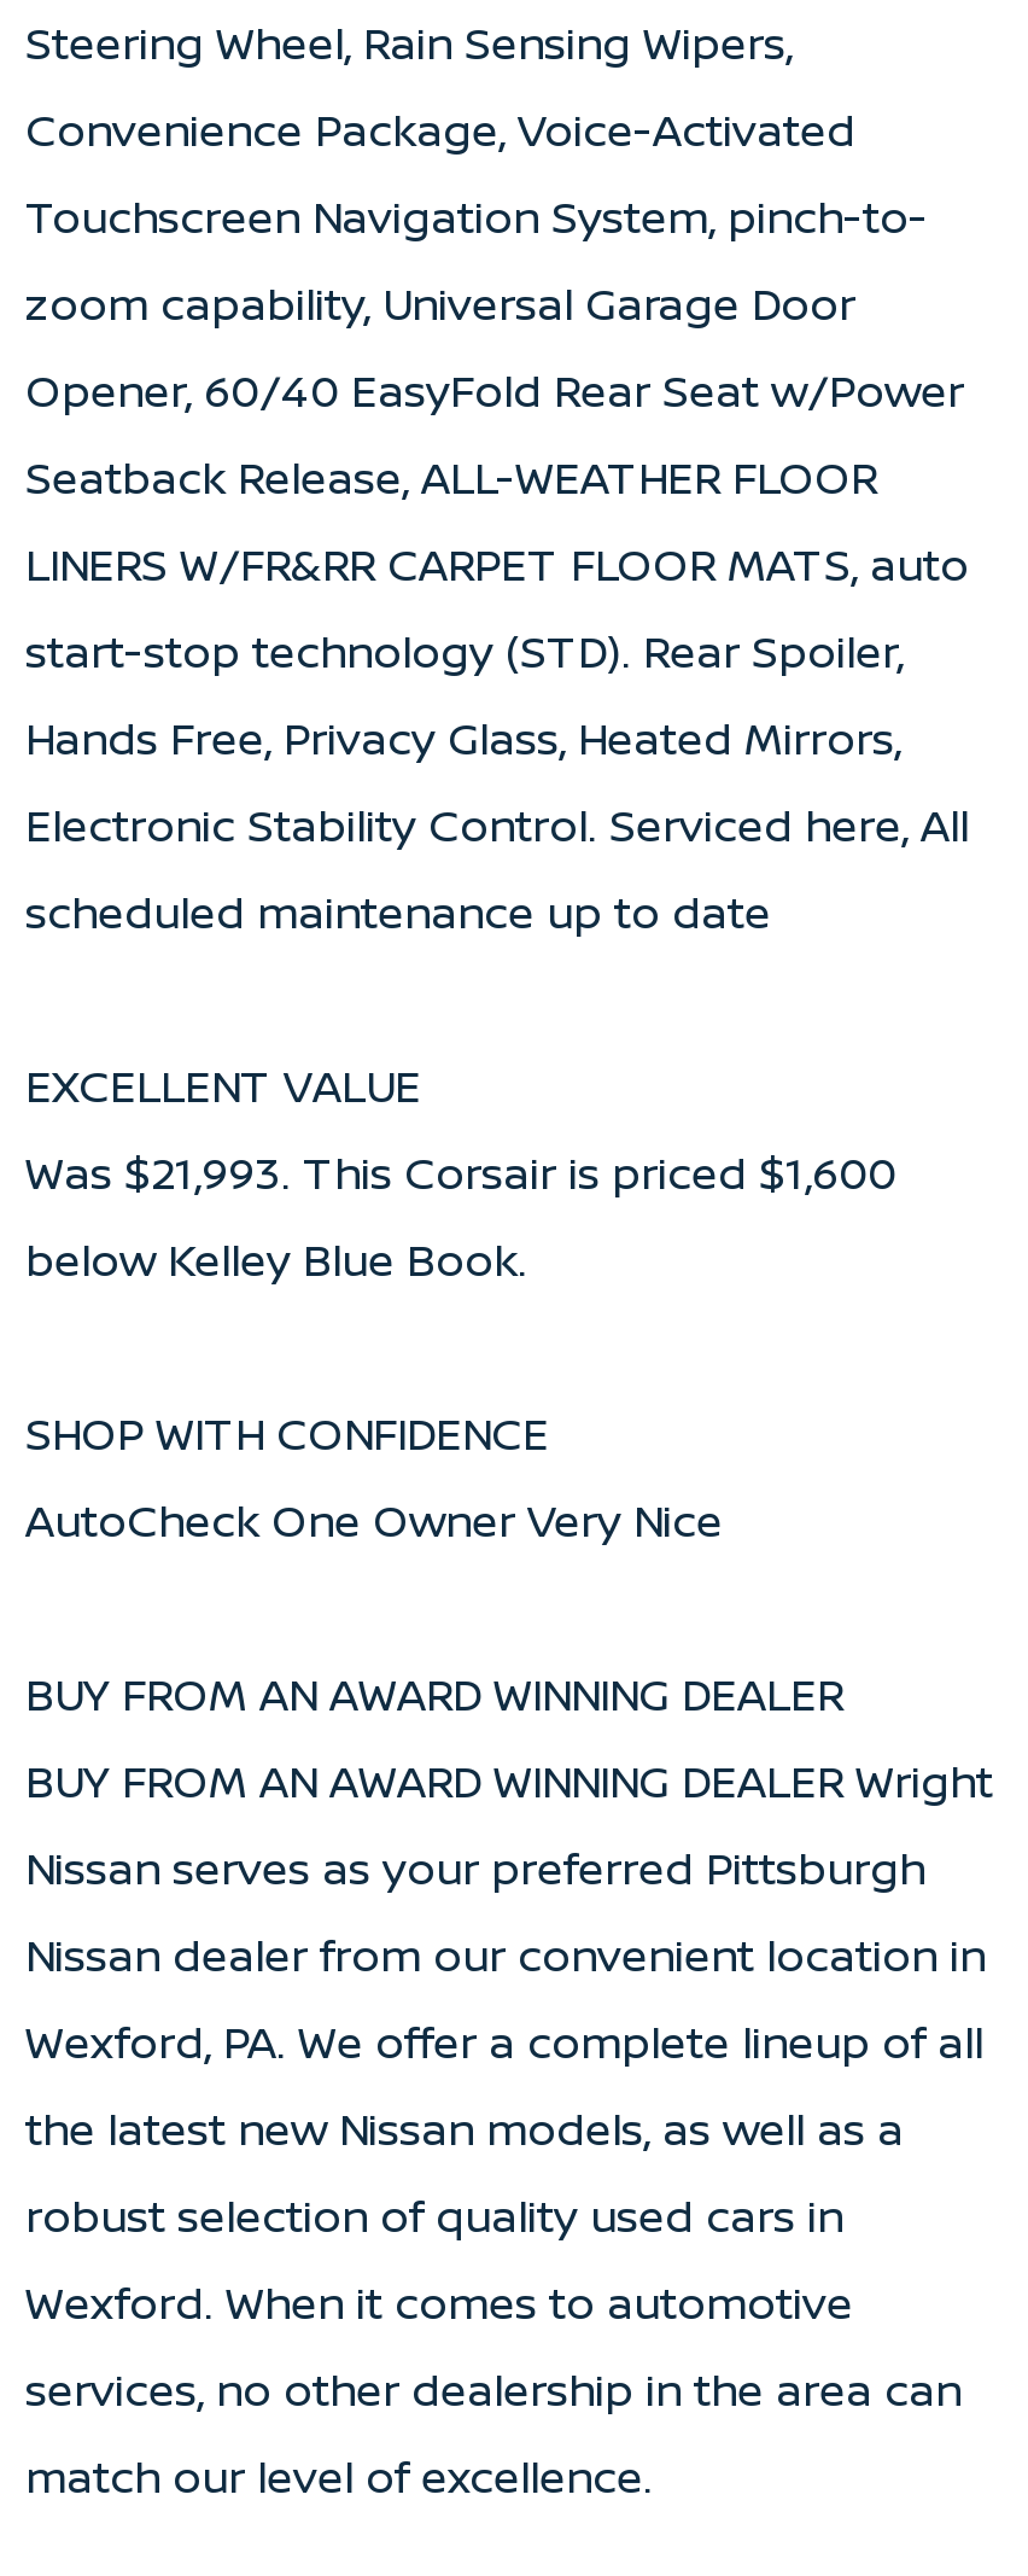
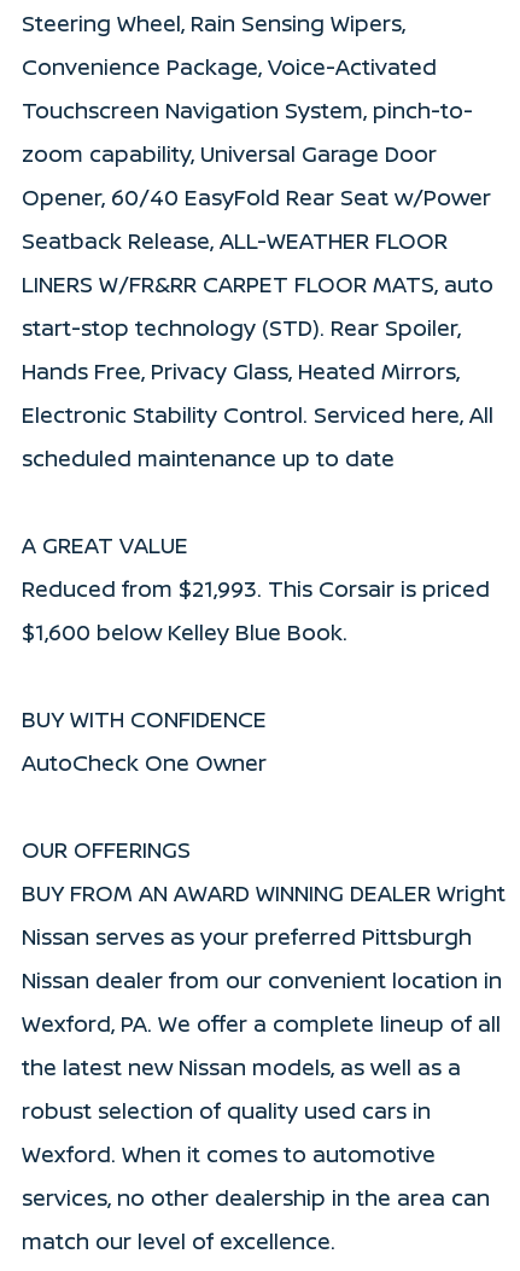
[25,1057,421,1115] EXCELLENT VALUE -> [22,531,188,560] A GREAT VALUE
[25,1144,896,1202] Was $21,993. This Corsair is priced $1,600 -> [22,574,490,603] Reduced from $21,993. This Corsair is priced
[25,1231,527,1288] below Kelley Blue Book. -> [22,618,347,647] $1,600 below Kelley Blue Book.
[25,1404,549,1462] SHOP WITH CONFIDENCE -> [22,705,267,734] BUY WITH CONFIDENCE
[25,1491,723,1549] AutoCheck One Owner Very Nice -> [22,748,267,777] AutoCheck One Owner
[25,1665,843,1723] BUY FROM AN AWARD WINNING DEALER -> [22,835,191,864] OUR OFFERINGS

